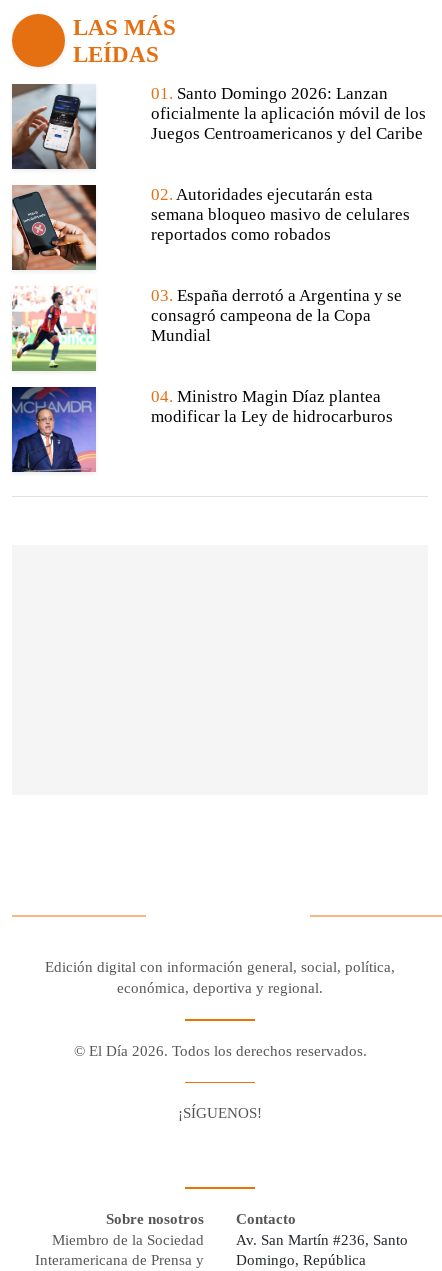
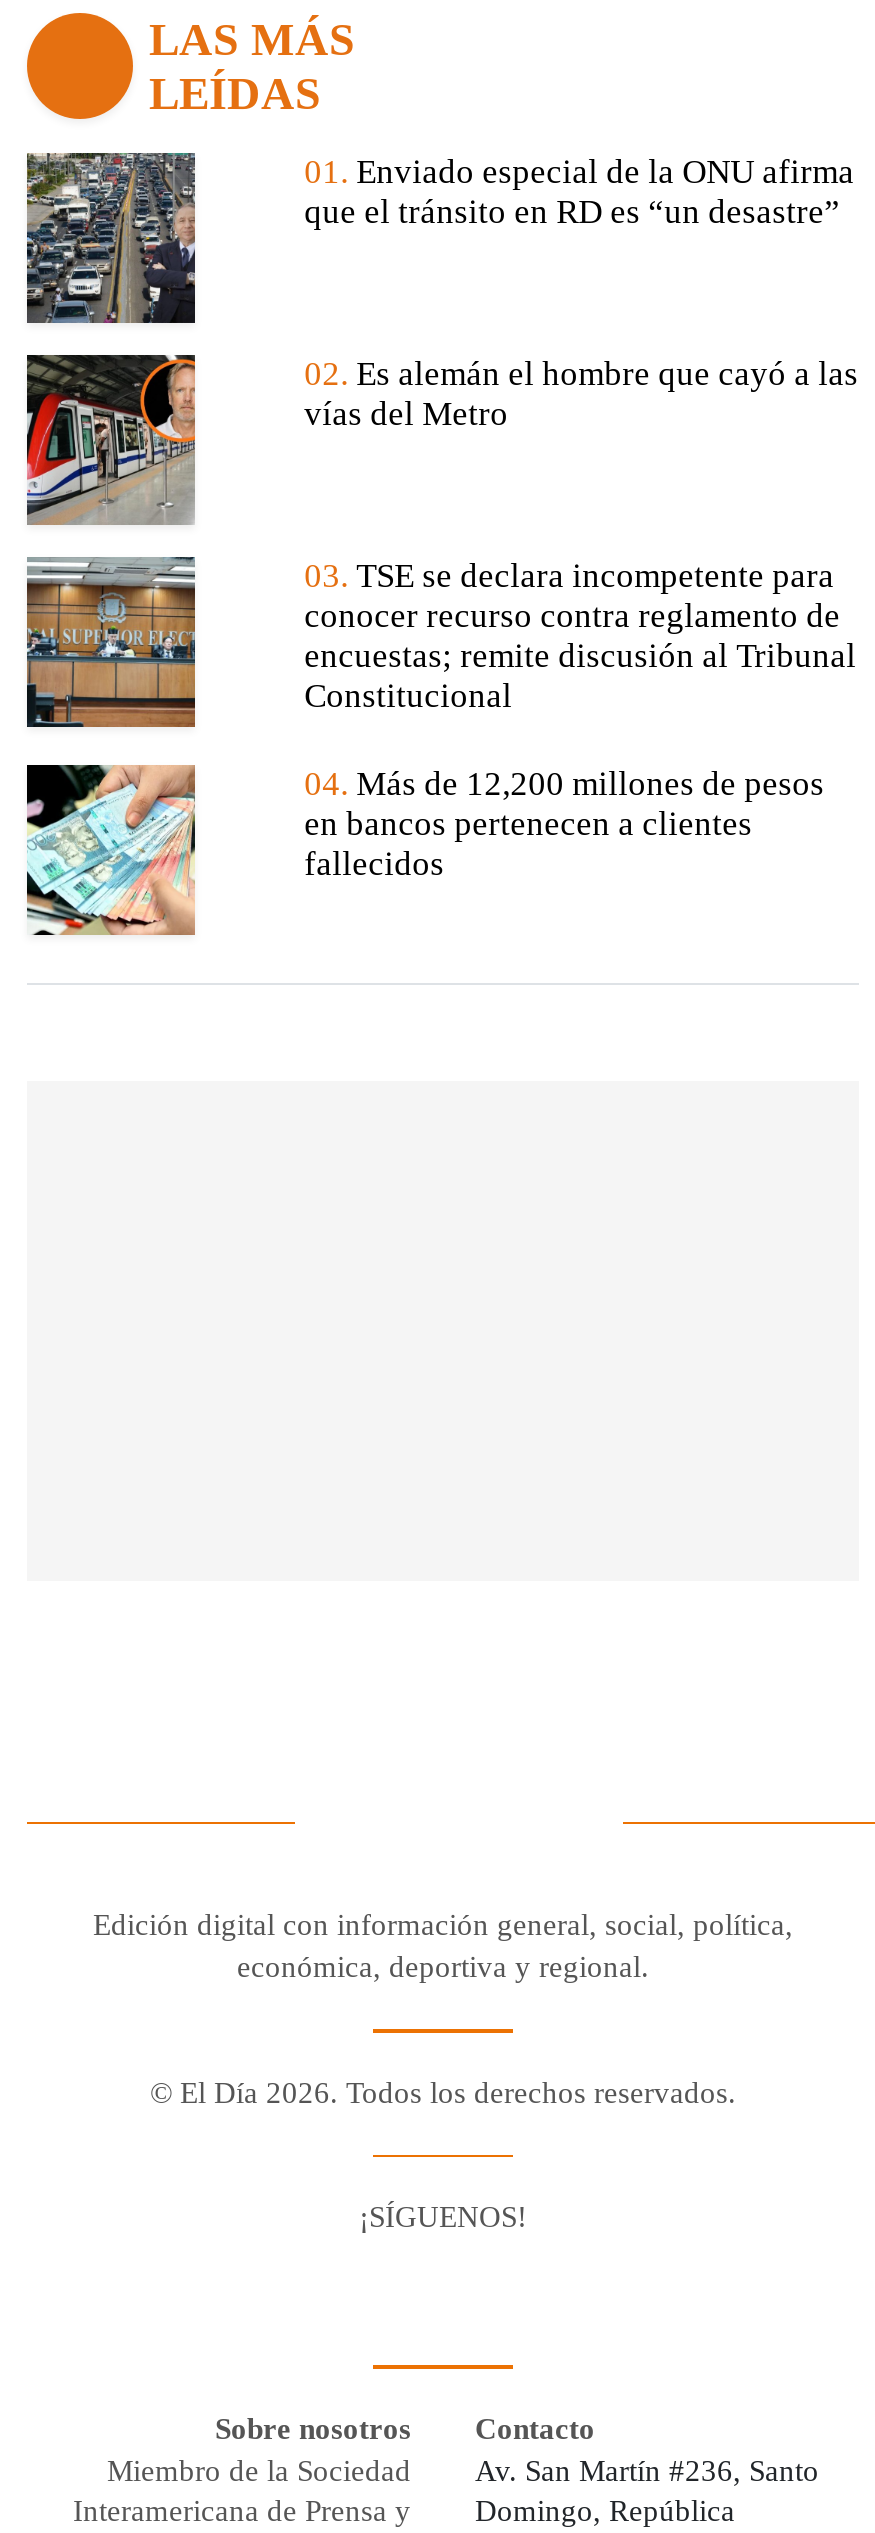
[12,84,96,170] [image] -> [25,151,197,325] [image]
[151,84,426,143] 01. Santo Domingo 2026: Lanzan | oficialmente la aplicación móvil de los | Juegos Centroamericanos y del Caribe -> [304,154,854,232] 01. Enviado especial de la ONU afirma | que el tránsito en RD es “un desastre”
[12,184,97,270] [image] -> [25,353,197,525] [image]
[151,185,410,244] 02. Autoridades ejecutarán esta | semana bloqueo masivo de celulares | reportados como robados -> [304,356,858,434] 02. Es alemán el hombre que cayó a las | vías del Metro
[11,286,97,372] [image] -> [25,555,197,729] [image]
[151,286,402,345] 03. España derrotó a Argentina y se | consagró campeona de la Copa | Mundial -> [304,558,856,716] 03. TSE se declara incompetente para | conocer recurso contra reglamento de | encuestas; remite discusión al Tribunal | Constitucional
[11,386,97,473] [image] -> [25,763,197,937] [image]
[151,387,393,426] 04. Ministro Magin Díaz plantea | modificar la Ley de hidrocarburos -> [304,766,824,884] 04. Más de 12,200 millones de pesos | en bancos pertenecen a clientes | fallecidos

